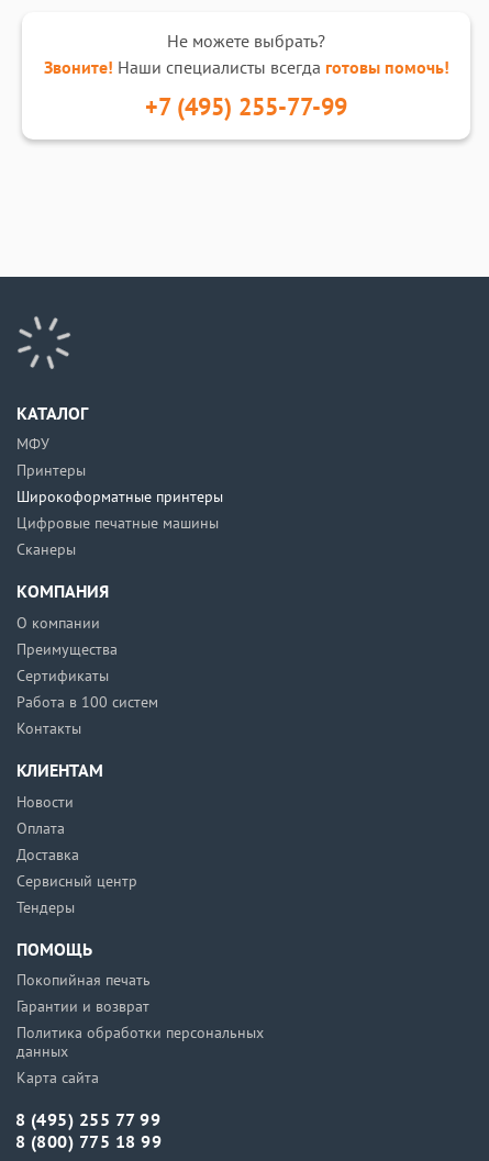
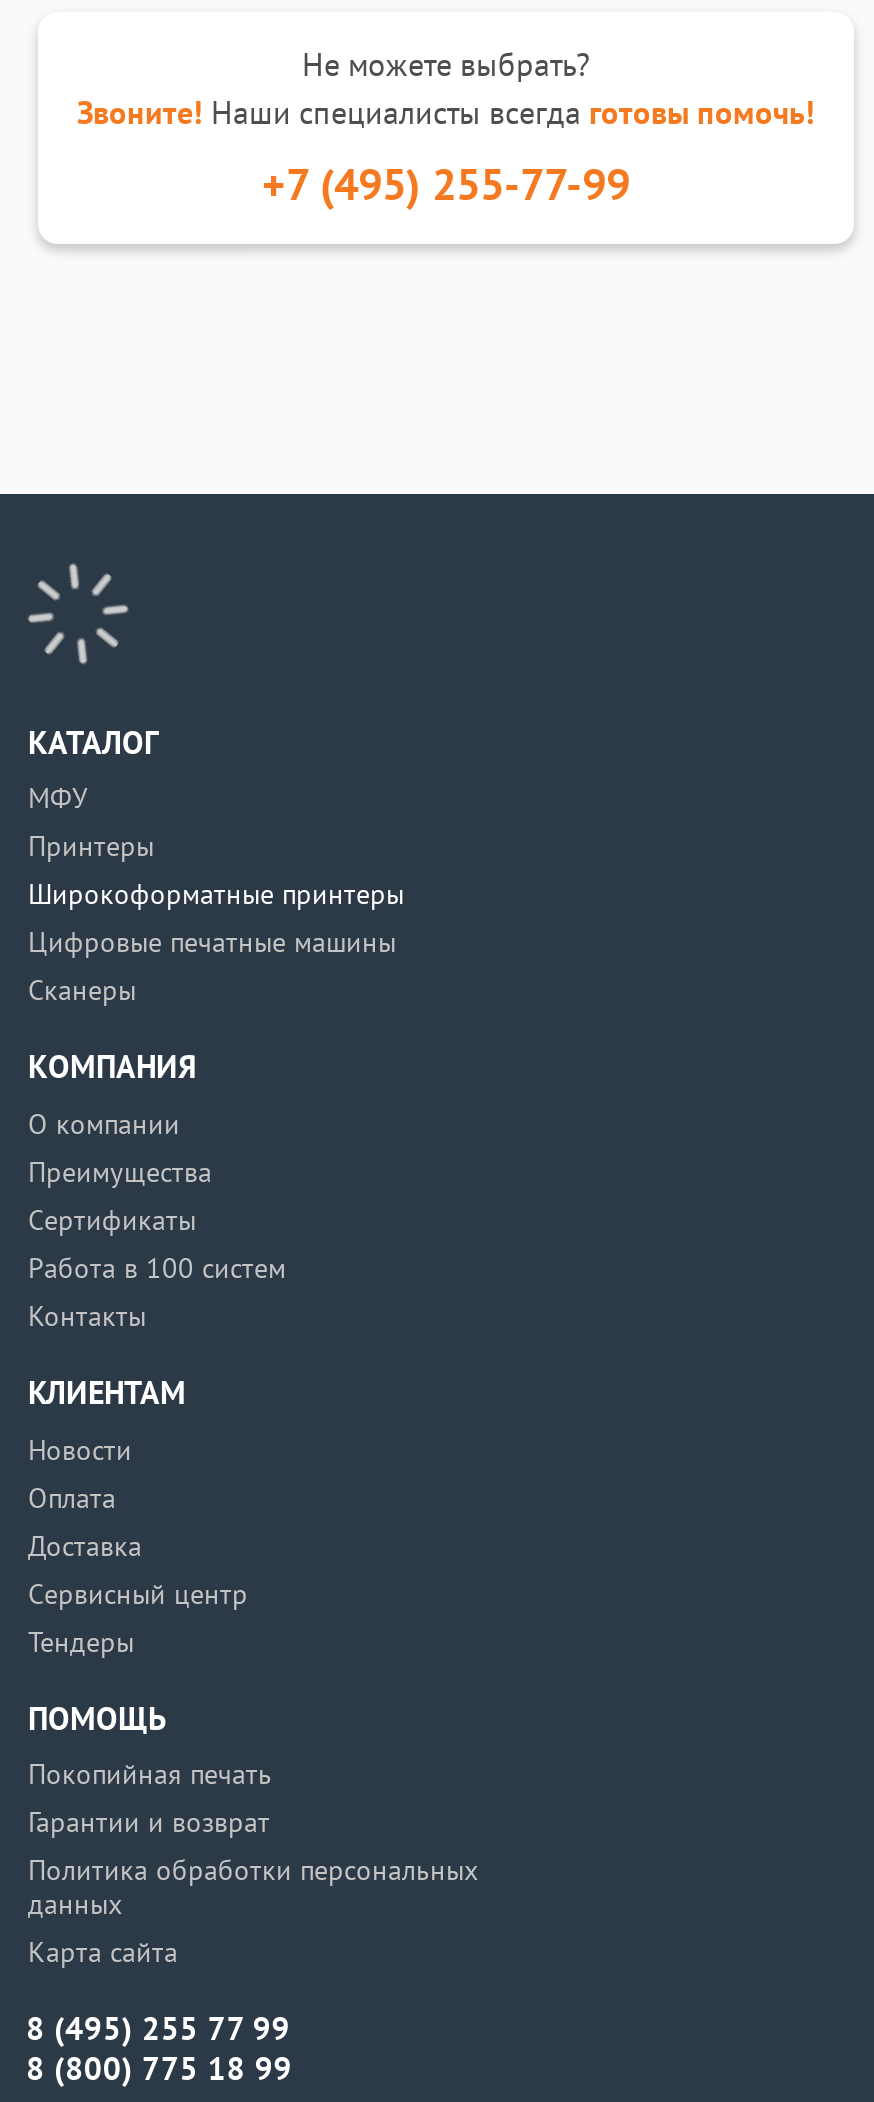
[18,315,71,370] [image] -> [26,562,130,666] [image]

